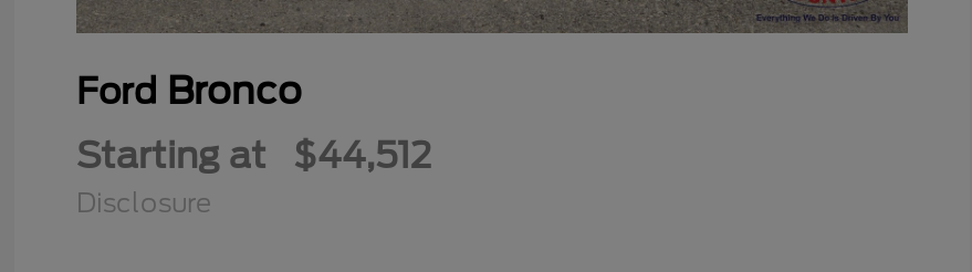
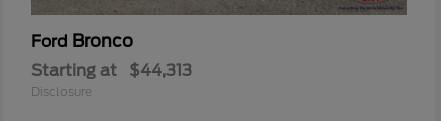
[76,134,432,176] Starting at $44,512 -> [31,61,192,80] Starting at $44,313

